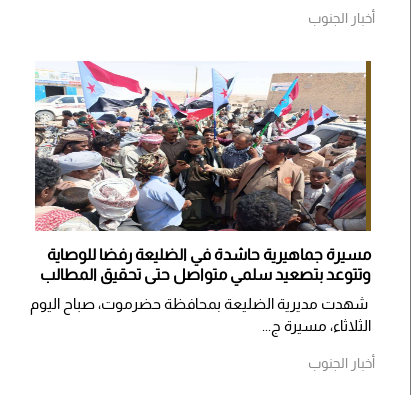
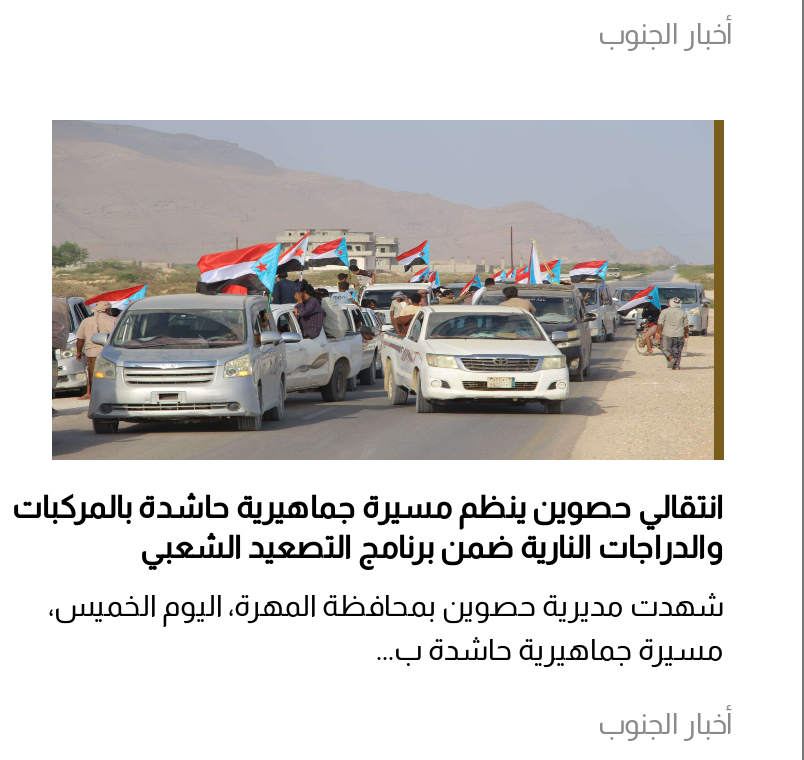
[34,60,371,283] [image] | مسيرة جماهيرية حاشدة في الضليعة رفضا للوصاية | وتتوعد بتصعيد سلمي متواصل حتى تحقيق المطالب -> [12,119,724,563] [image] | انتقالي حصوين ينظم مسيرة جماهيرية حاشدة بالمركبات | والدراجات النارية ضمن برنامج التصعيد الشعبي
[30,295,371,334] شهدت مديرية الضليعة بمحافظة حضرموت، صباح اليوم | الثلاثاء، مسيرة ج... -> [48,587,724,665] شهدت مديرية حصوين بمحافظة المهرة، اليوم الخميس، | مسيرة جماهيرية حاشدة ب...

